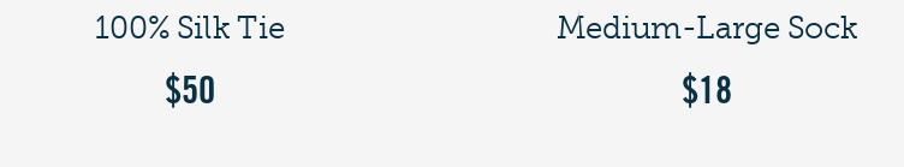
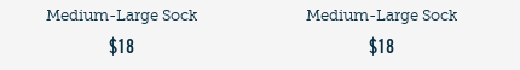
[95,11,285,47] 100% Silk Tie -> [46,7,197,25] Medium-Large Sock
[165,76,215,114] $50 -> [109,39,134,59] $18

